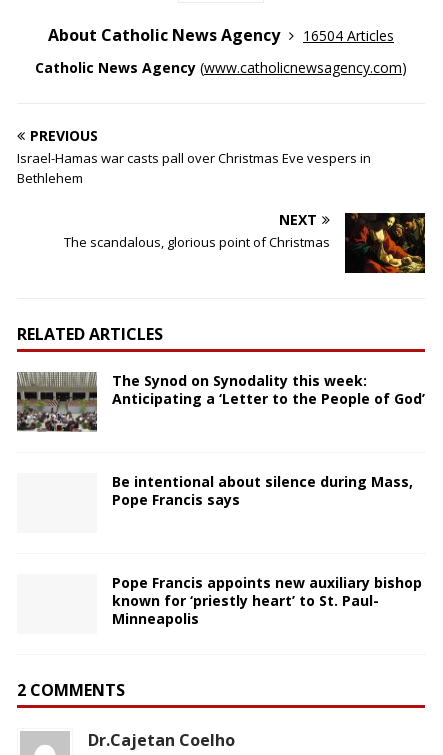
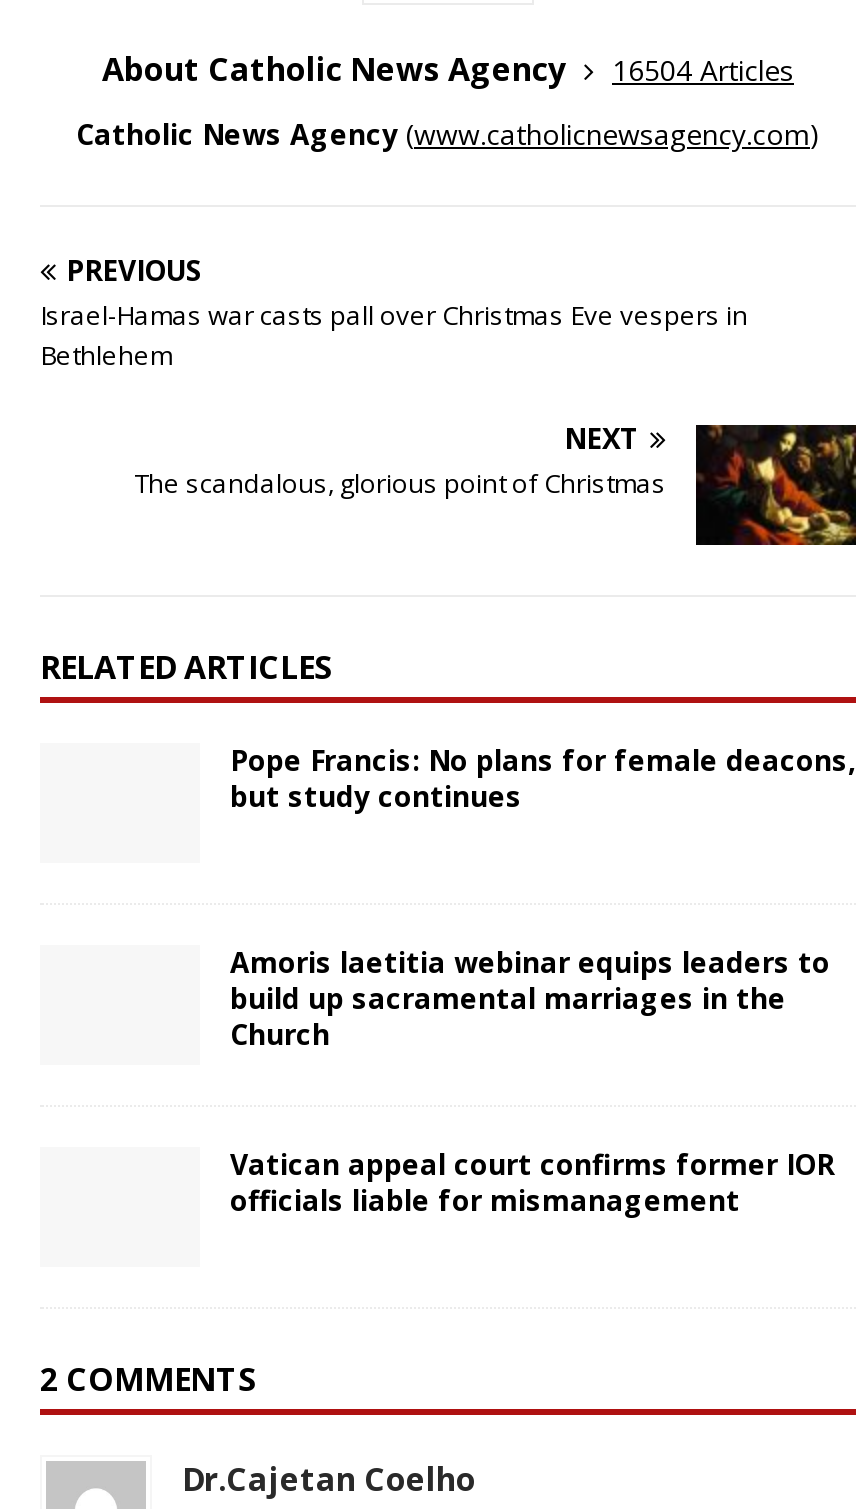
[16,371,98,433] [image] -> none
[112,371,425,408] The Synod on Synodality this week: | Anticipating a ‘Letter to the People of God’ -> [230,741,856,815] Pope Francis: No plans for female deacons, | but study continues
[112,472,413,509] Be intentional about silence during Mass, | Pope Francis says -> [230,943,830,1053] Amoris laetitia webinar equips leaders to | build up sacramental marriages in the | Church
[112,573,422,628] Pope Francis appoints new auxiliary bishop | known for ‘priestly heart’ to St. Paul- | Minneapolis -> [230,1145,834,1219] Vatican appeal court confirms former IOR | officials liable for mismanagement

